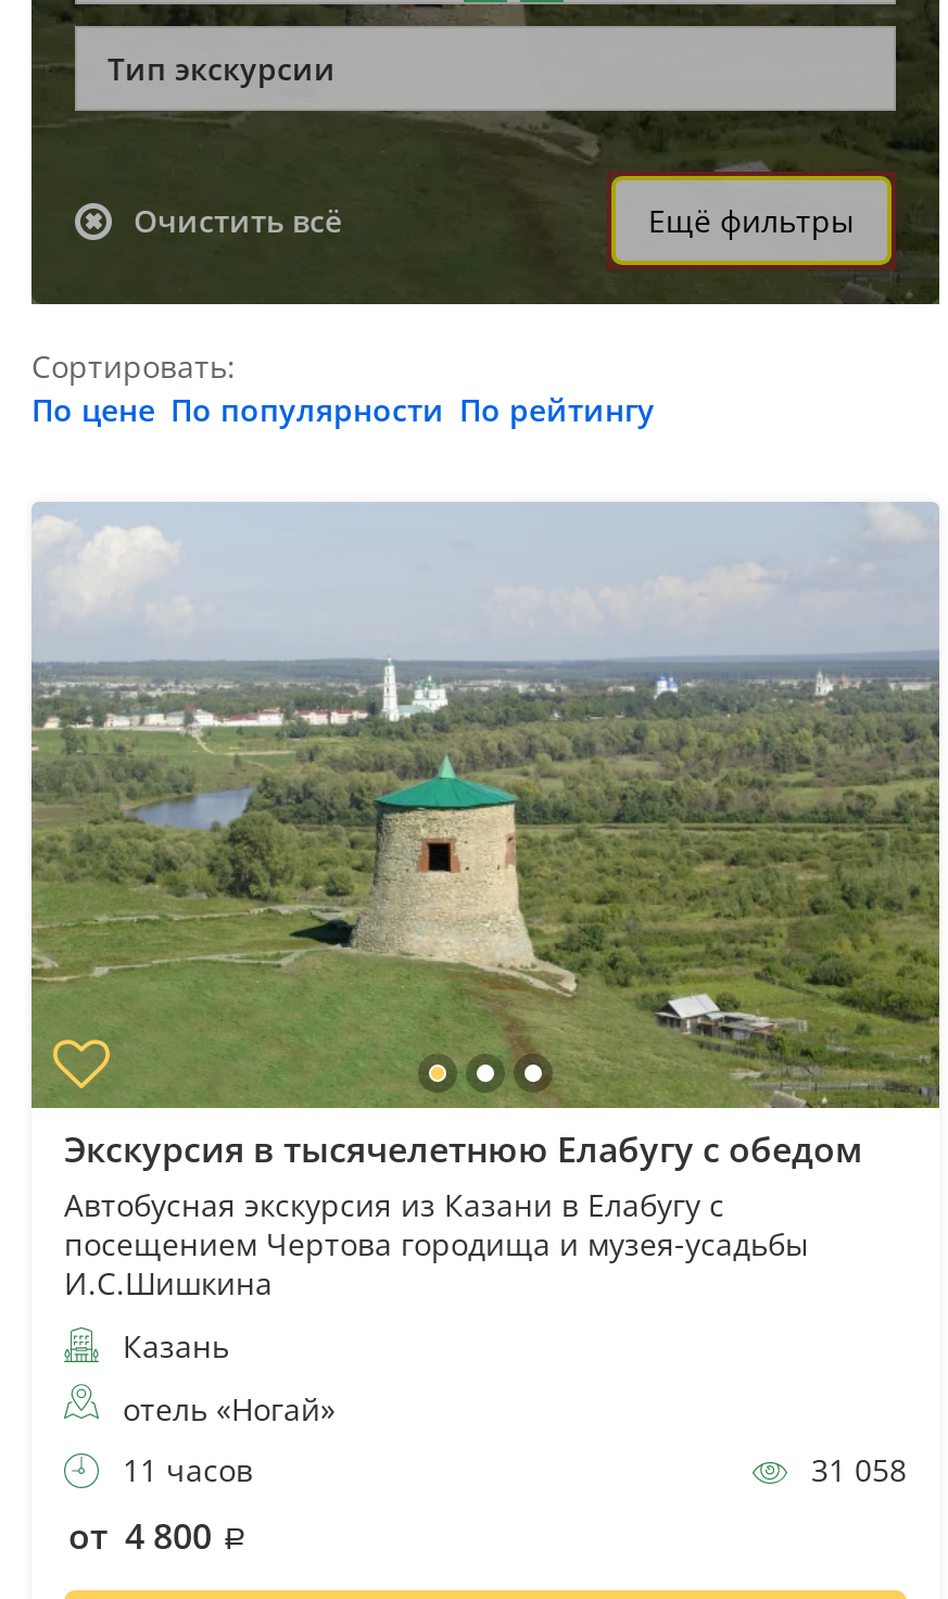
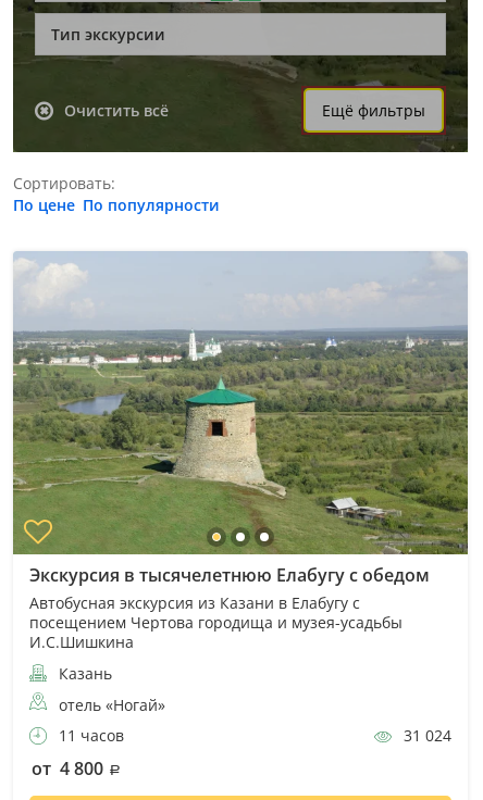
[31,389,655,430] По цене По популярности По рейтингу -> [13,195,220,215] По цене По популярности
[802,1448,907,1490] 31 058 -> [399,725,451,745] 31 024

